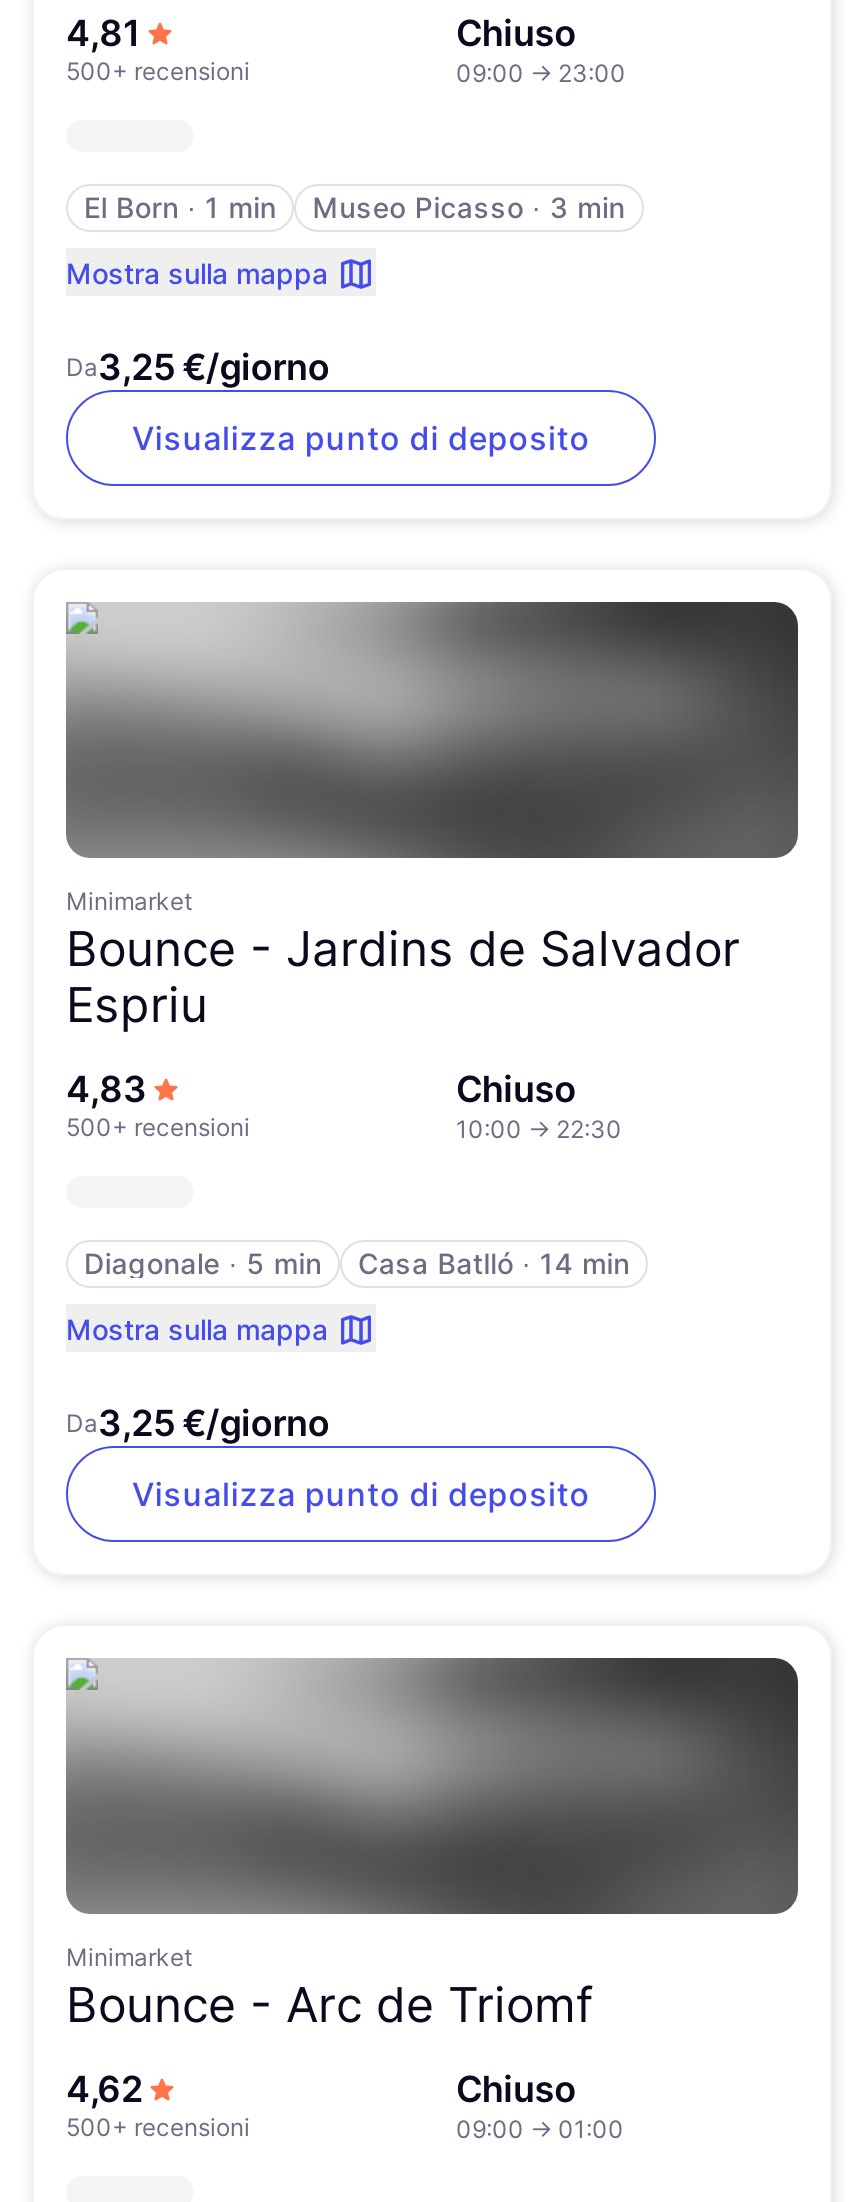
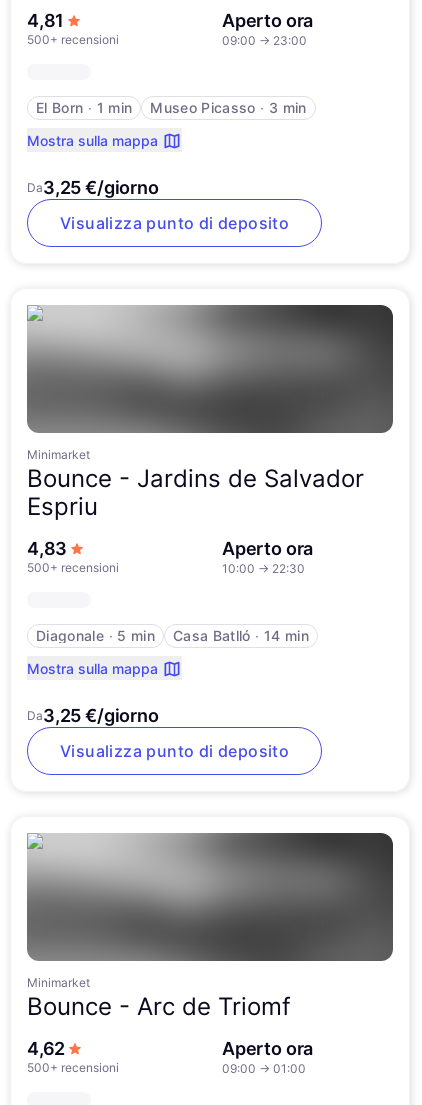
[456,12,576,54] Chiuso -> [222,10,313,31] Aperto ora
[456,1068,576,1110] Chiuso -> [222,538,313,559] Aperto ora
[456,2068,576,2110] Chiuso -> [222,1038,313,1059] Aperto ora

